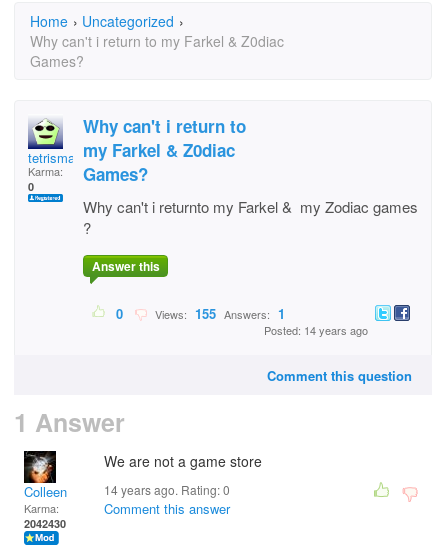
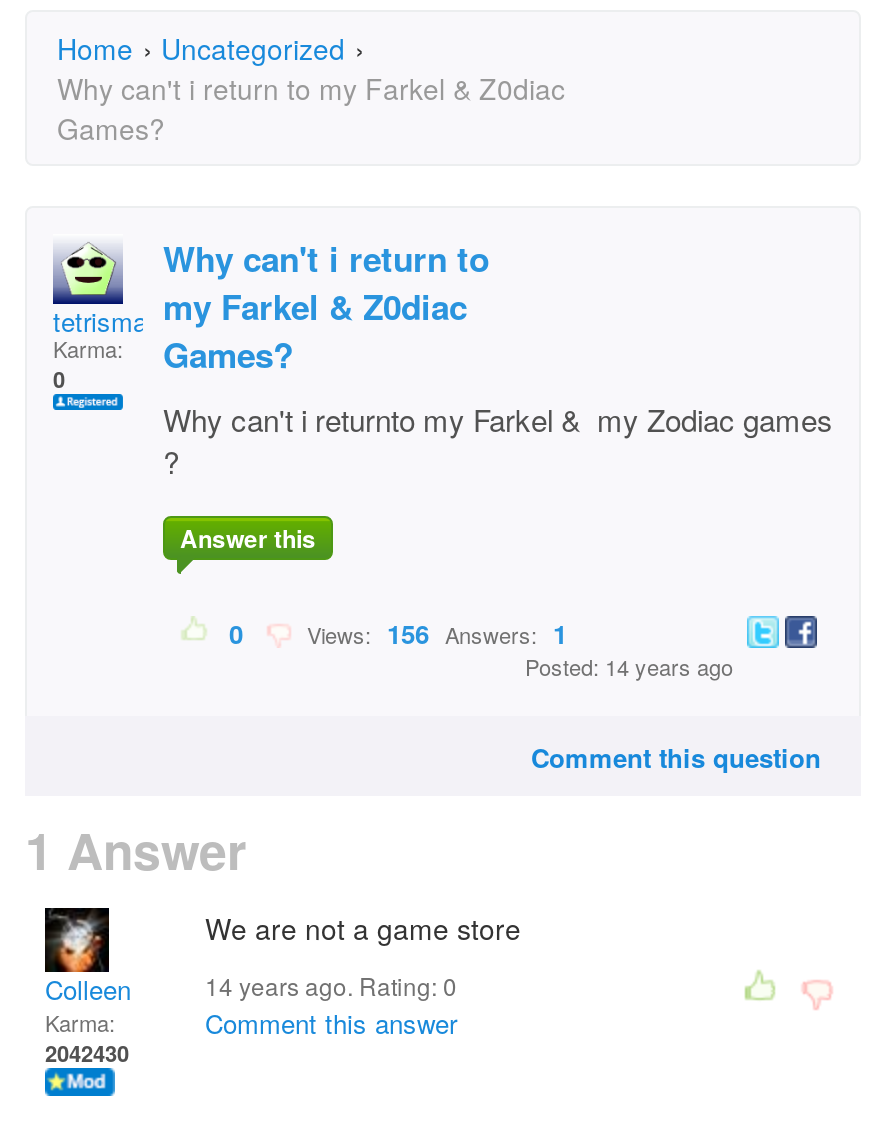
[149,304,285,323] Views: 155 Answers: 1 -> [295,614,567,652] Views: 156 Answers: 1

